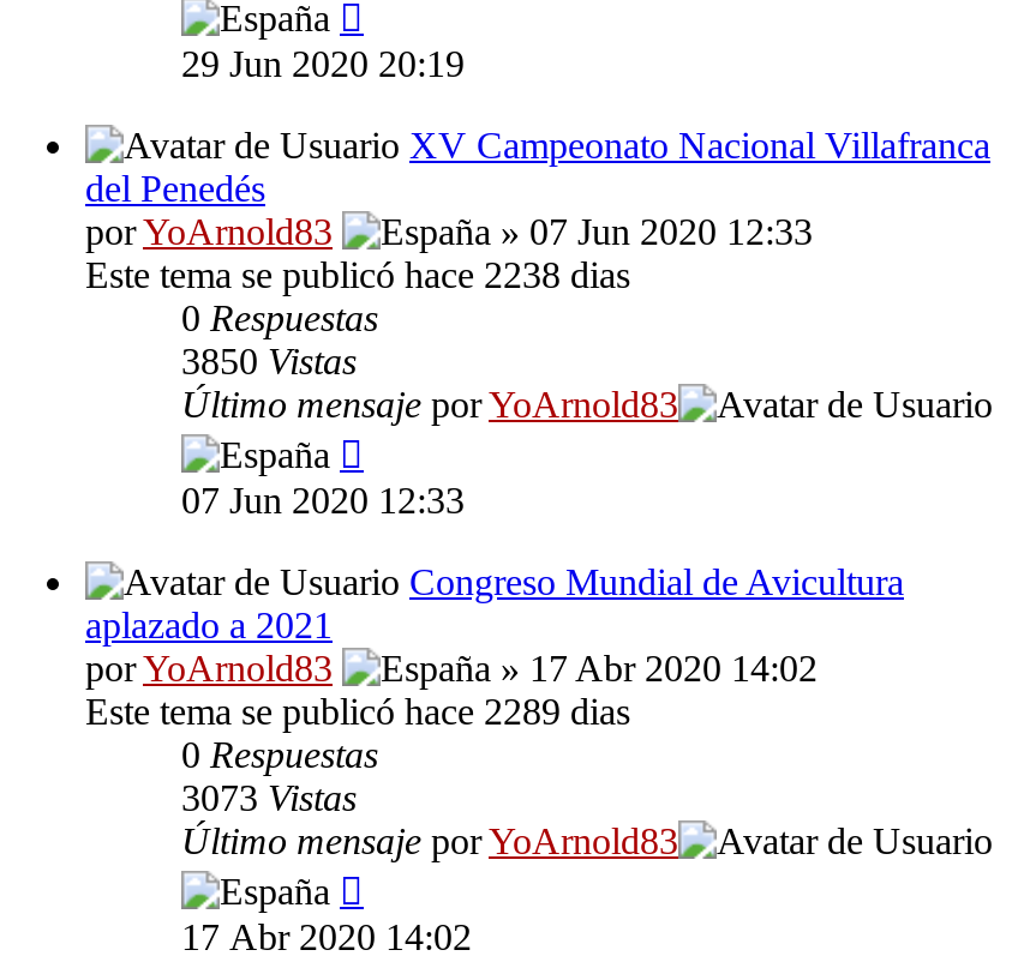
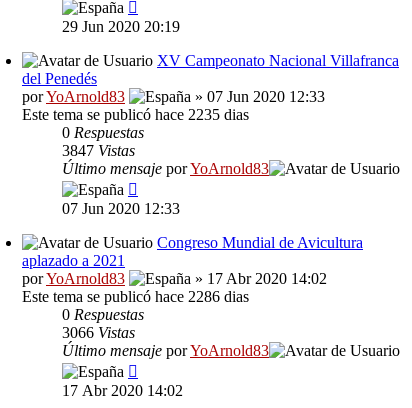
[85,254,630,294] Este tema se publicó hace 2238 dias -> [22,106,249,123] Este tema se publicó hace 2235 dias
[181,340,357,381] 3850Vistas -> [62,142,135,159] 3847Vistas
[85,690,630,731] Este tema se publicó hace 2289 dias -> [22,288,249,305] Este tema se publicó hace 2286 dias
[181,777,357,817] 3073Vistas -> [62,324,135,341] 3066Vistas

